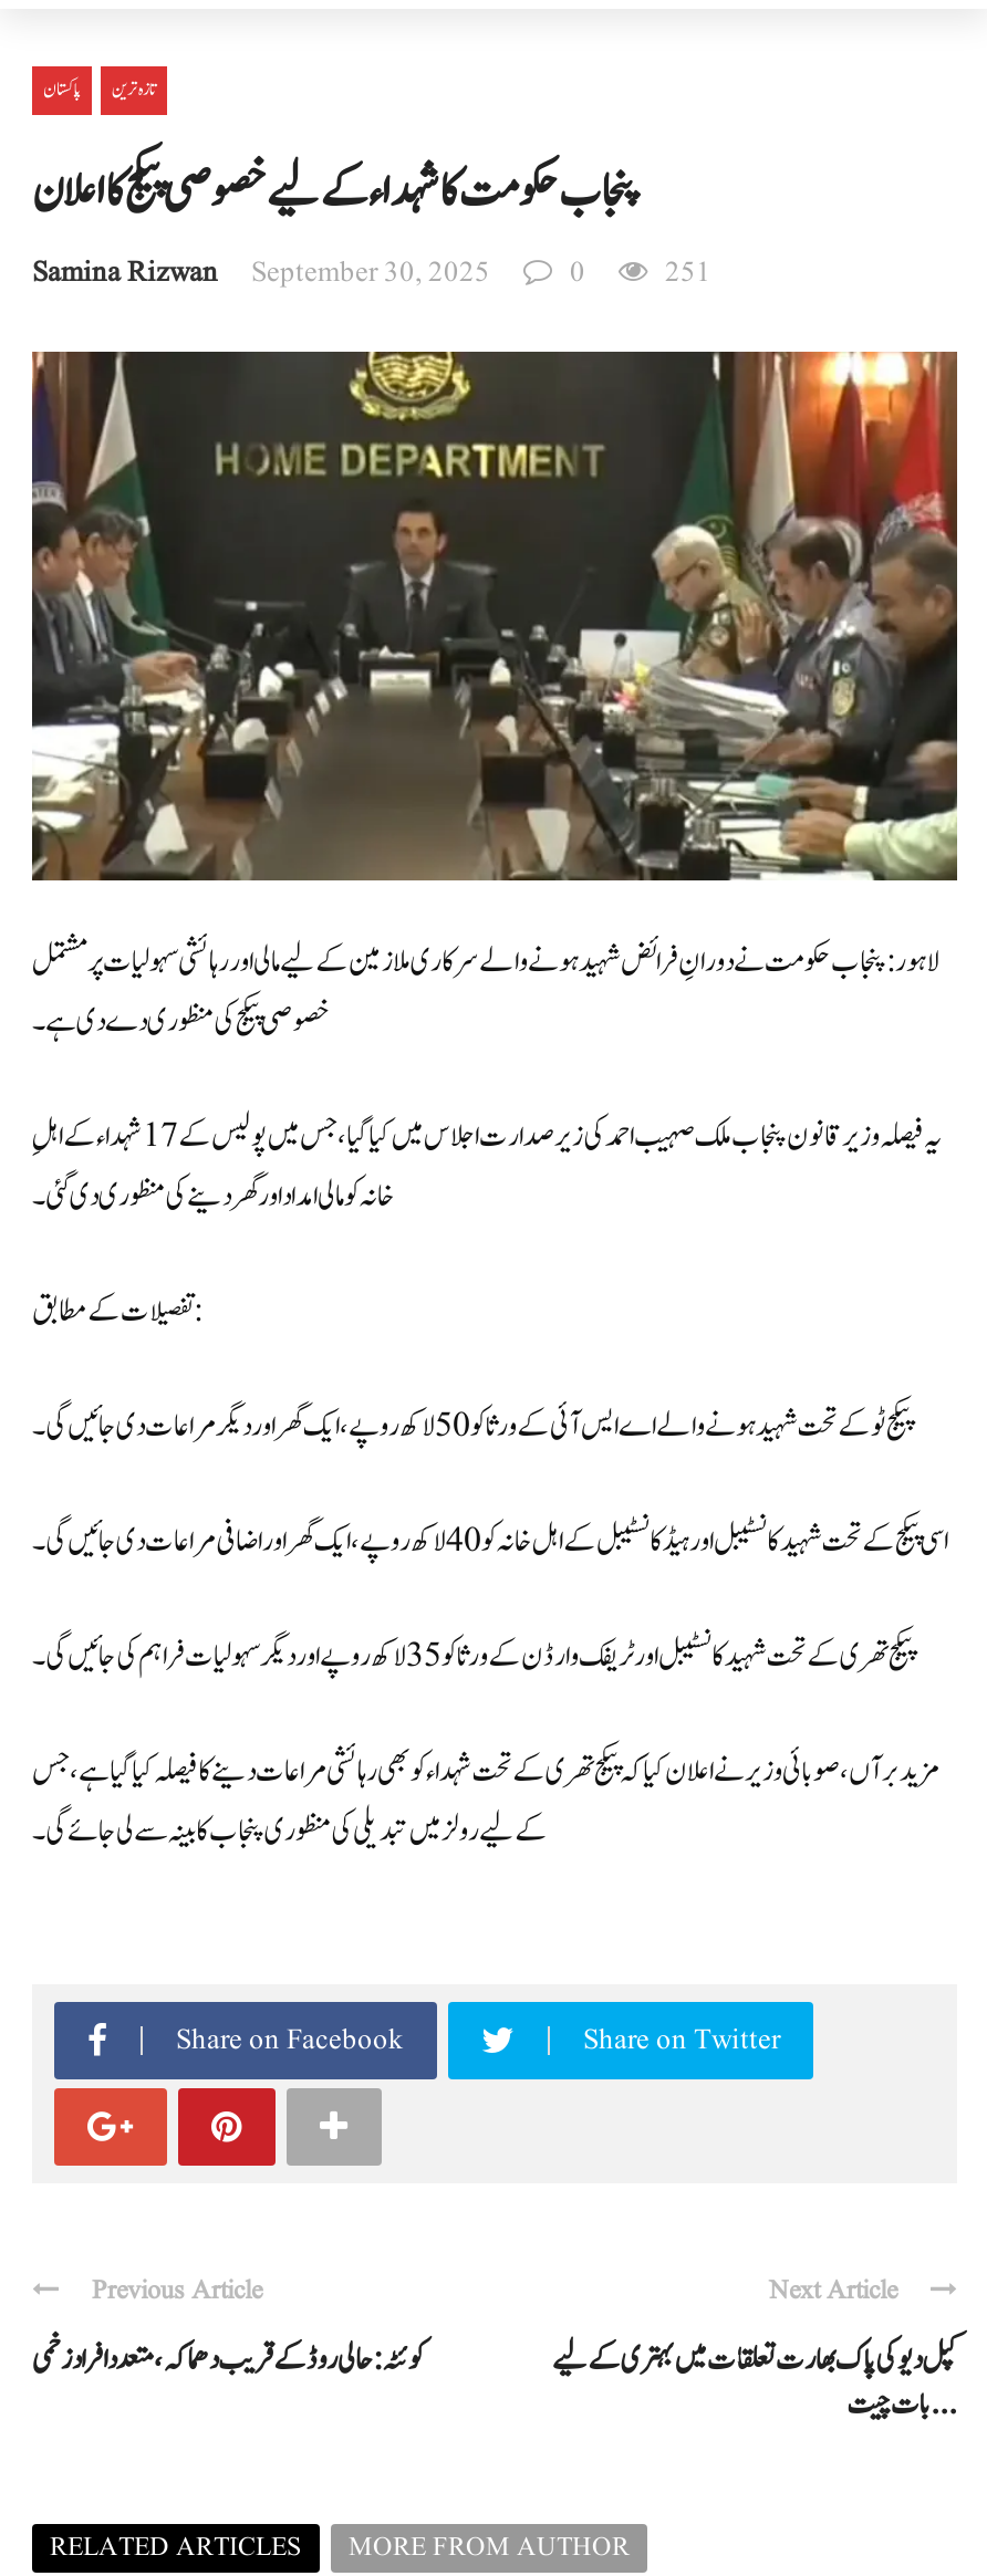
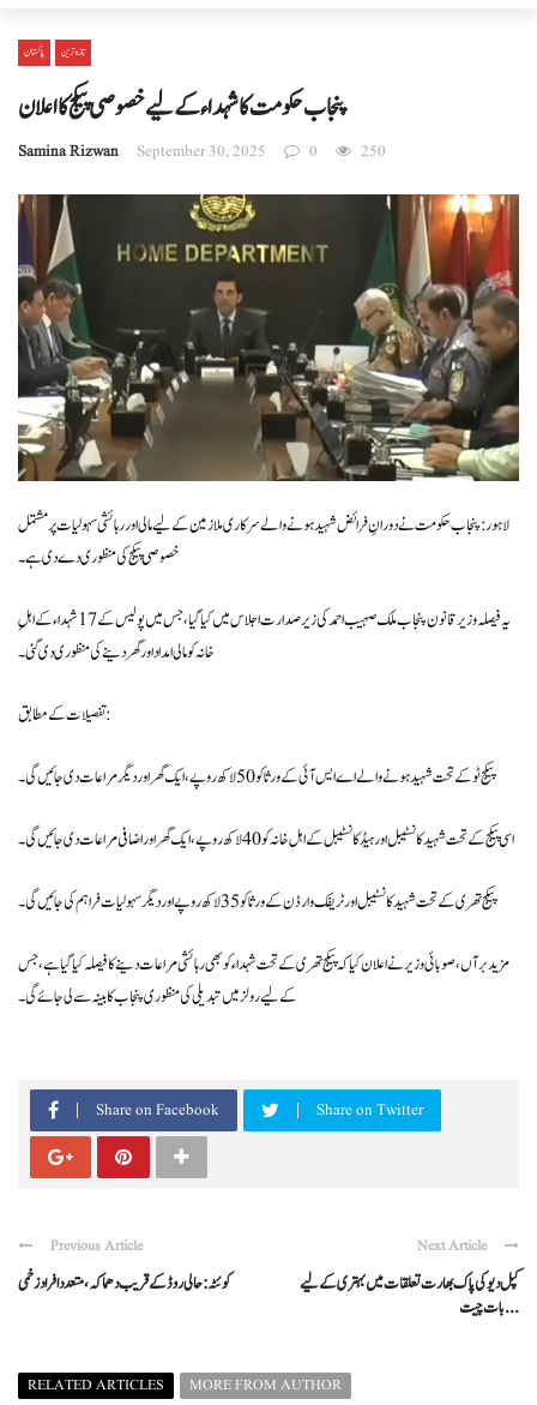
[32,252,711,294] Samina Rizwan September 30, 2025 0 251 -> [18,140,386,163] Samina Rizwan September 30, 2025 0 250

